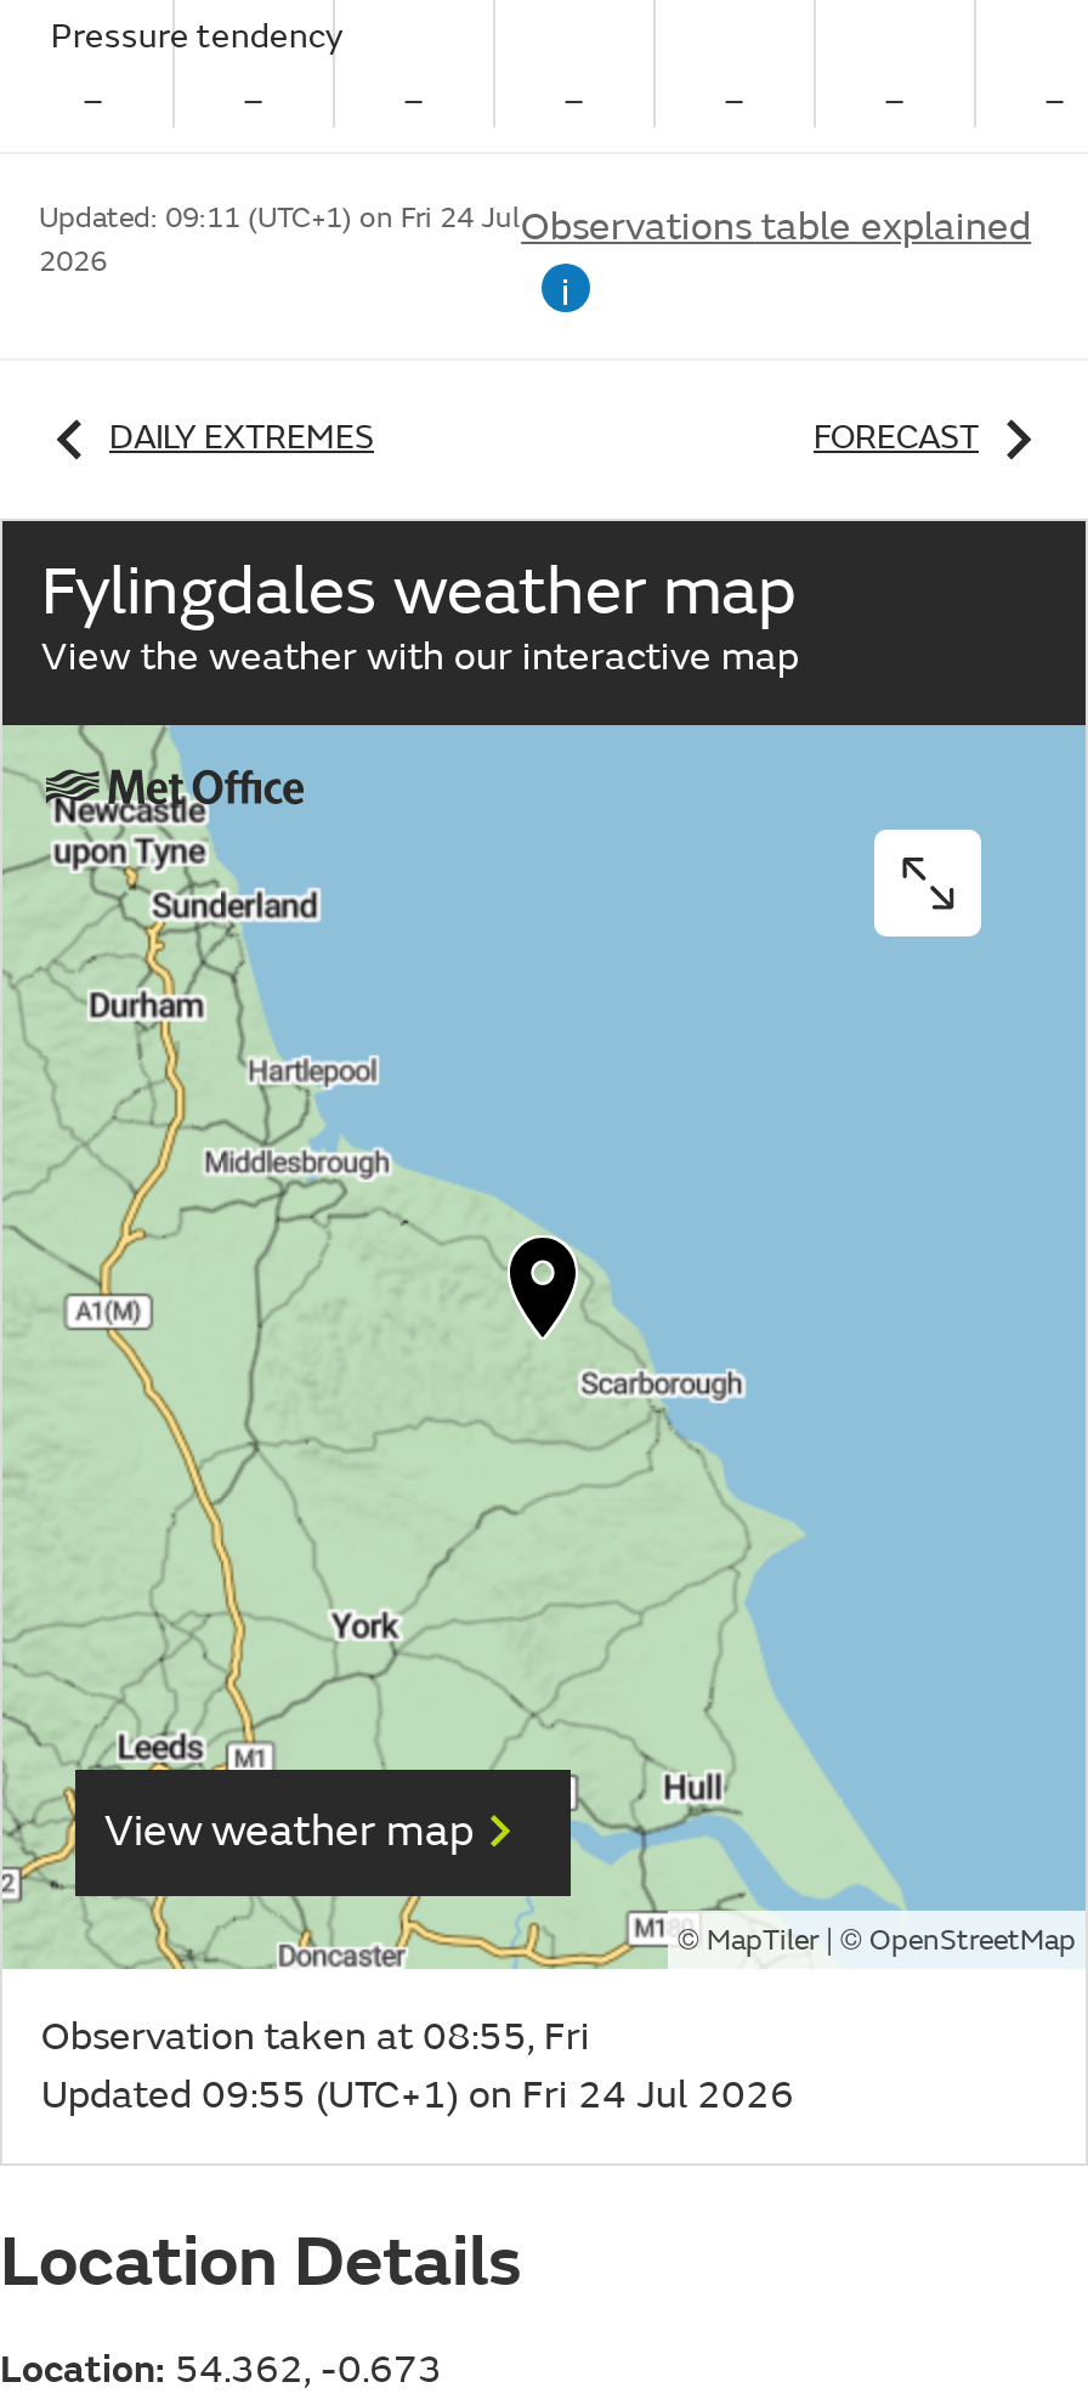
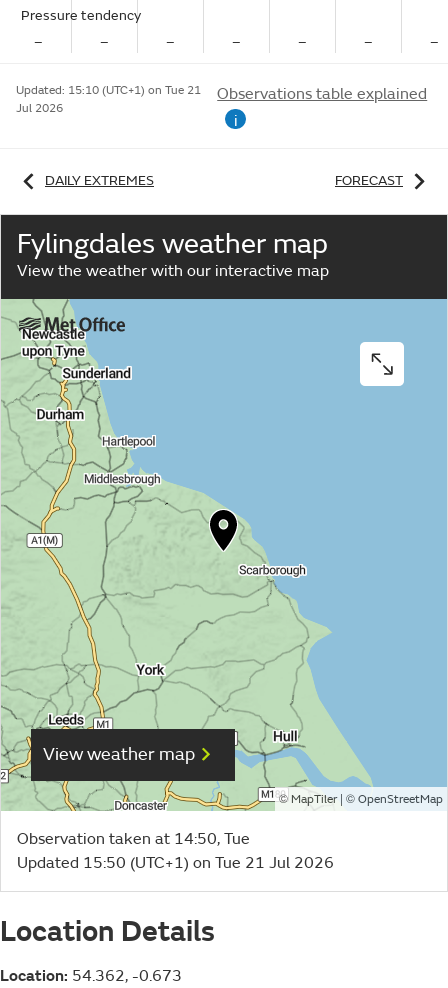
[39,200,520,281] Updated: 09:11 (UTC+1) on Fri 24 Jul | 2026 -> [16,83,201,116] Updated: 15:10 (UTC+1) on Tue 21 | Jul 2026
[41,2012,590,2061] Observation taken at 08:55, Fri -> [17,829,250,849] Observation taken at 14:50, Tue
[41,2071,794,2119] Updated 09:55 (UTC+1) on Fri 24 Jul 2026 -> [17,853,334,873] Updated 15:50 (UTC+1) on Tue 21 Jul 2026

